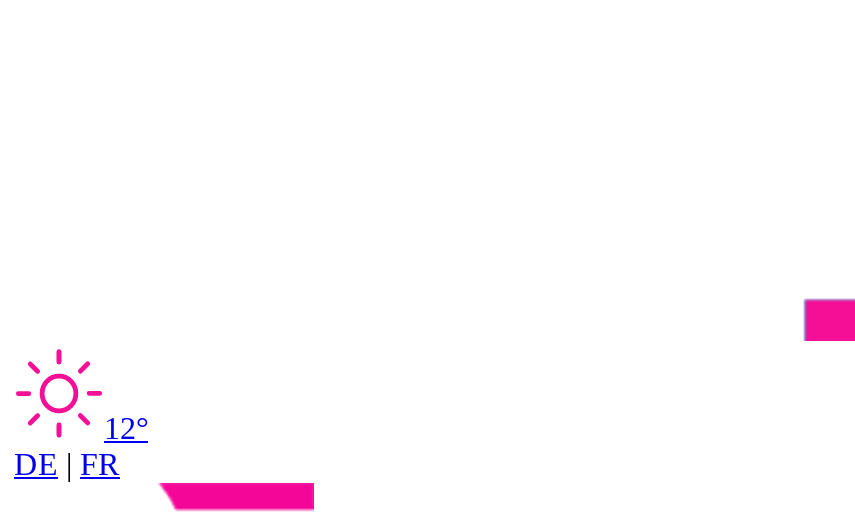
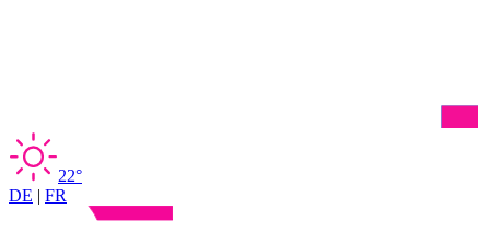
[104,411,148,445] 12° -> [58,166,82,185] 22°

